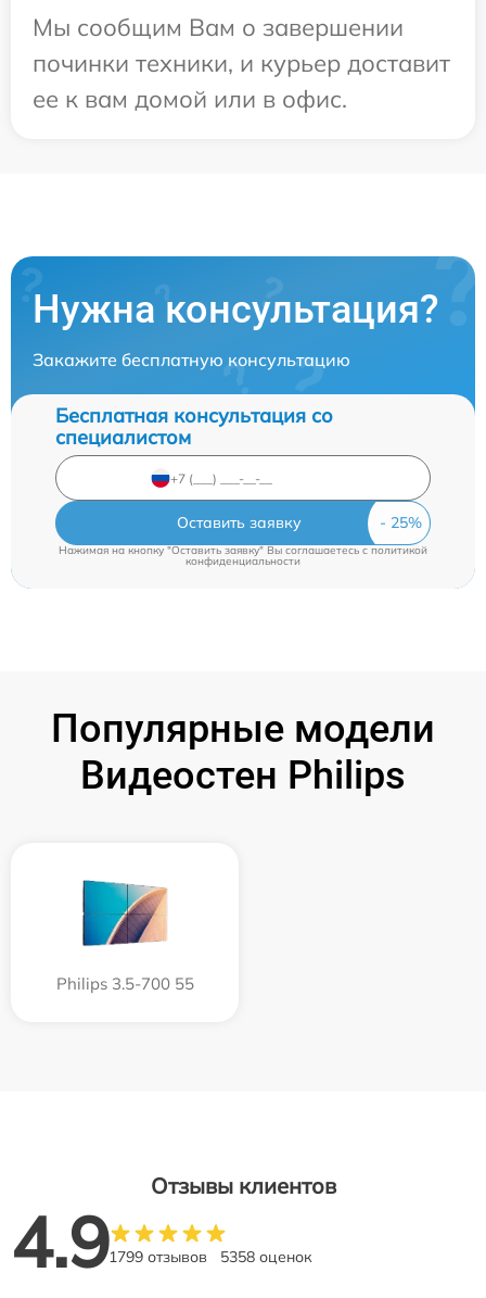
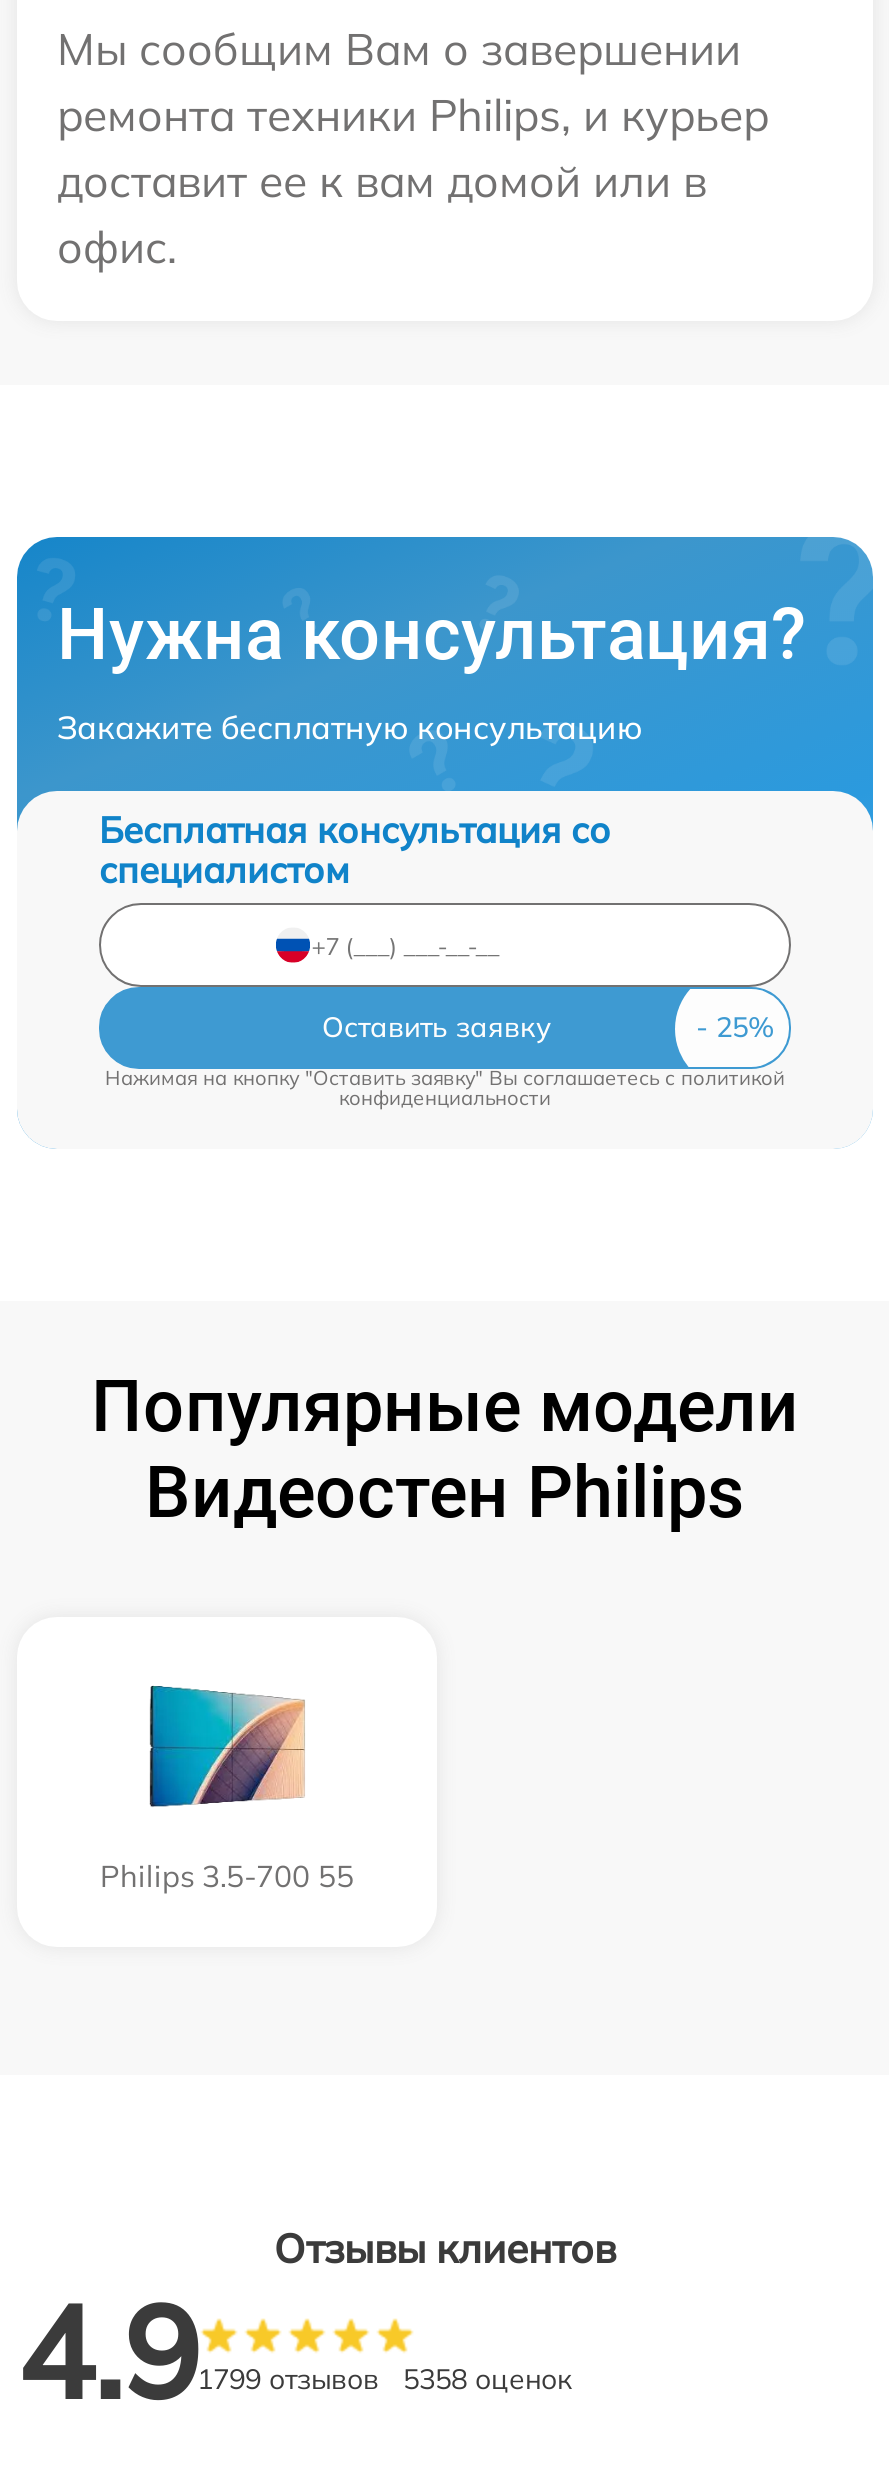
[33,48,450,114] починки техники, и курьер доставит | ее к вам домой или в офис. -> [57,87,769,275] ремонта техники Philips, и курьер | доставит ее к вам домой или в | офис.

